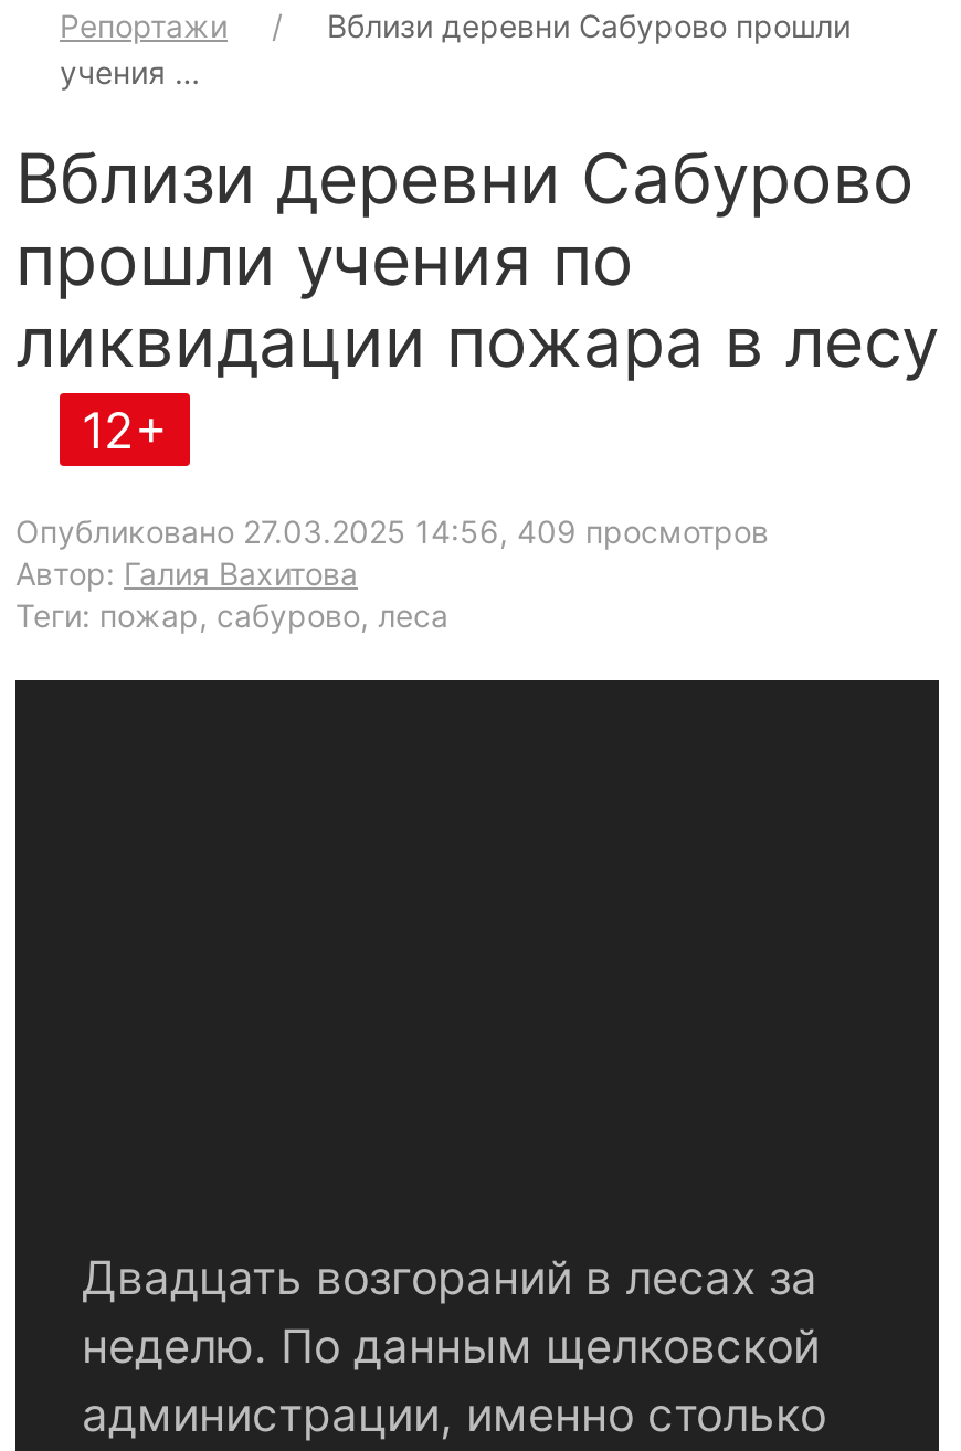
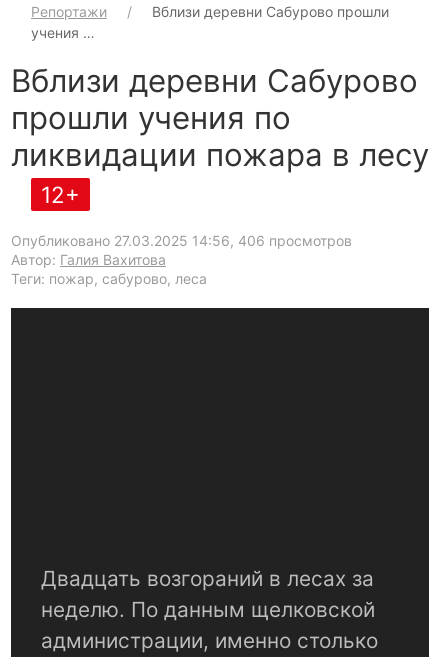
[15,512,769,550] Опубликовано 27.03.2025 14:56, 409 просмотров -> [11,232,352,249] Опубликовано 27.03.2025 14:56, 406 просмотров

